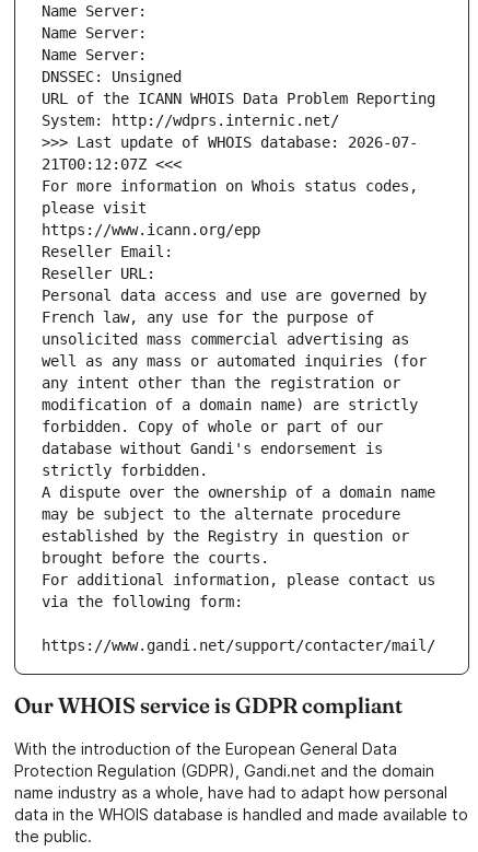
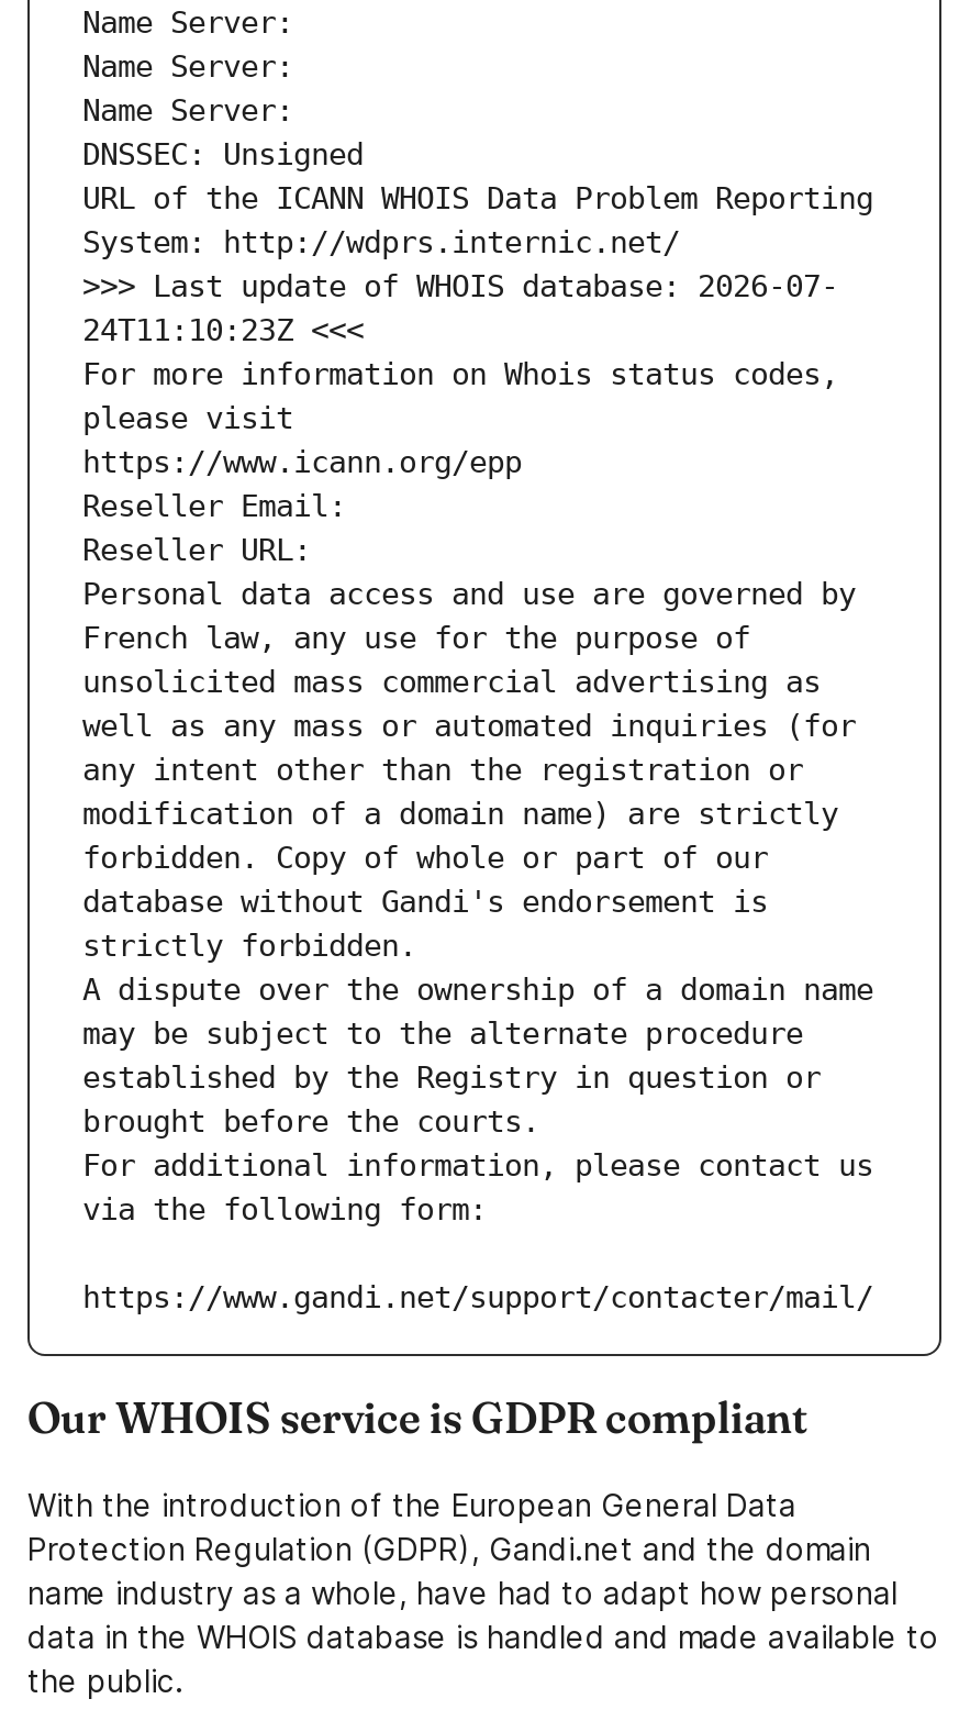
[42,156,182,173] 21T00:12:07Z <<< -> [82,313,364,348] 24T11:10:23Z <<<

